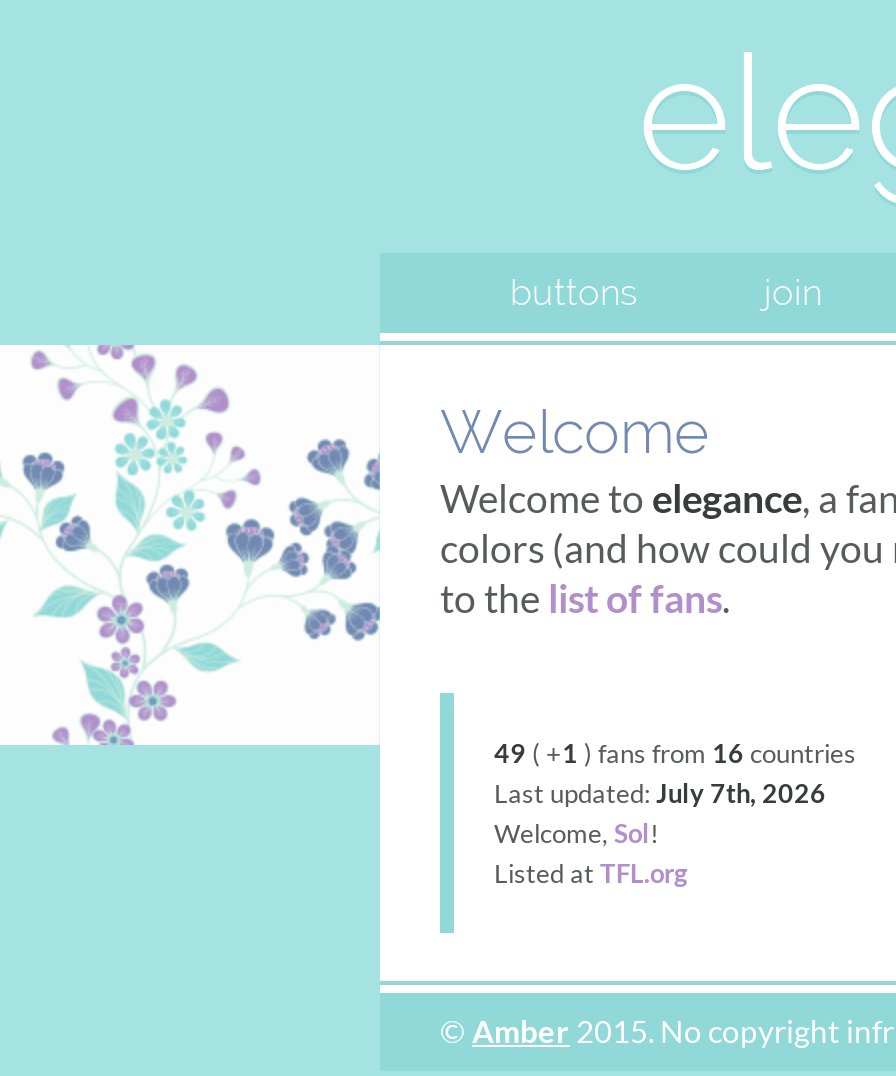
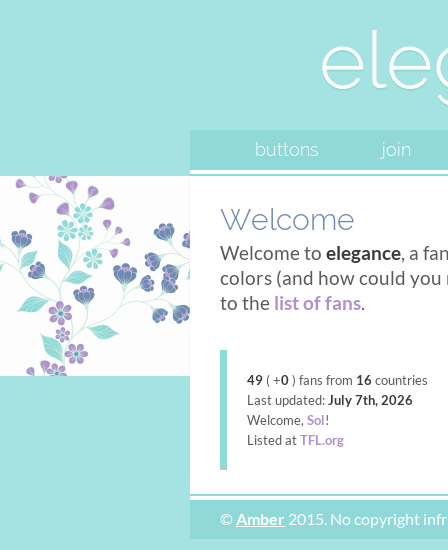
[494,737,856,769] 49 ( +1) fans from 16 countries -> [247,372,428,388] 49 ( +0) fans from 16 countries

